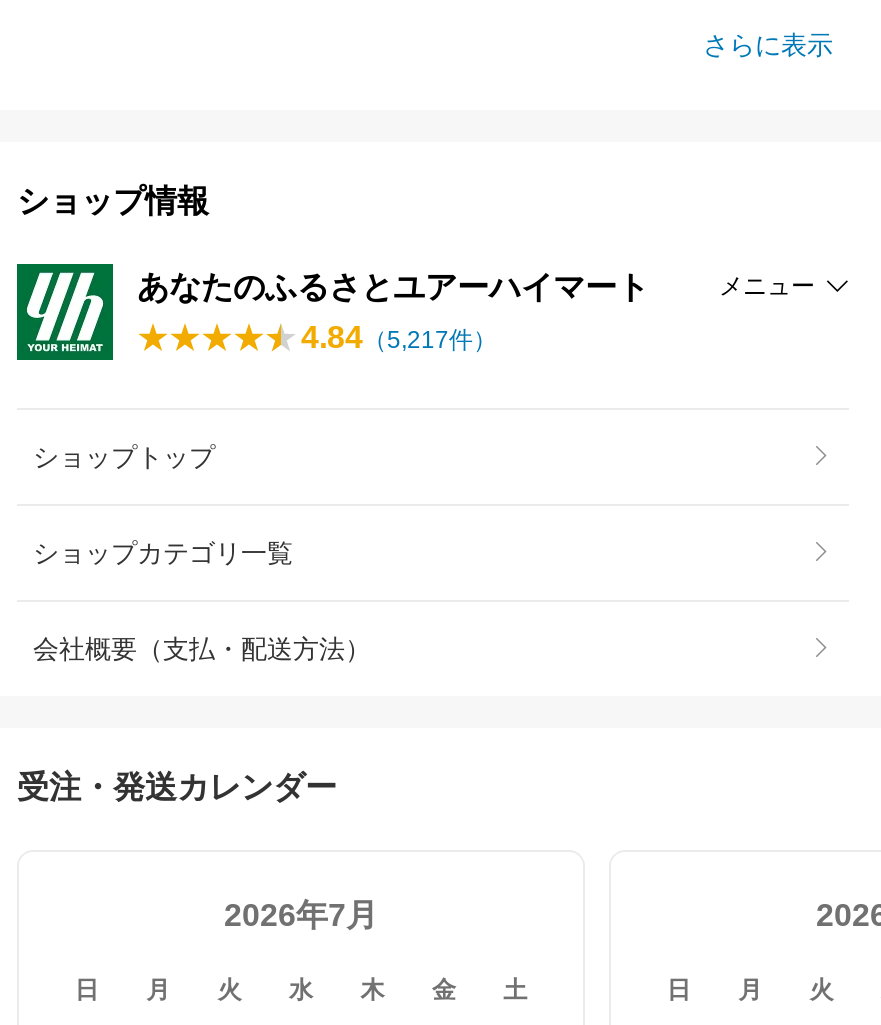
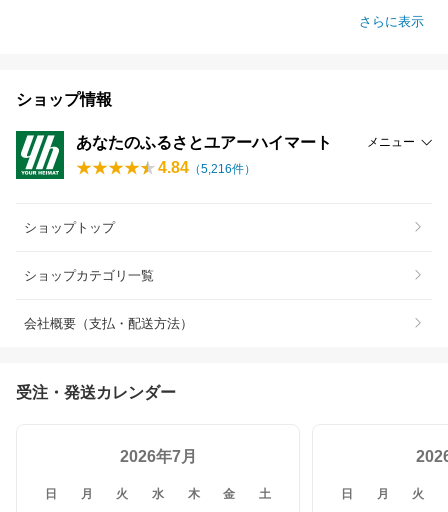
[301,320,497,354] 4.84（5,217件） -> [158,159,256,176] 4.84（5,216件）

